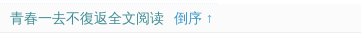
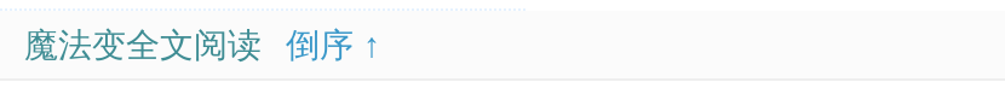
[10,10,164,26] 青春一去不復返全文阅读 -> [24,27,262,65] 魔法变全文阅读

